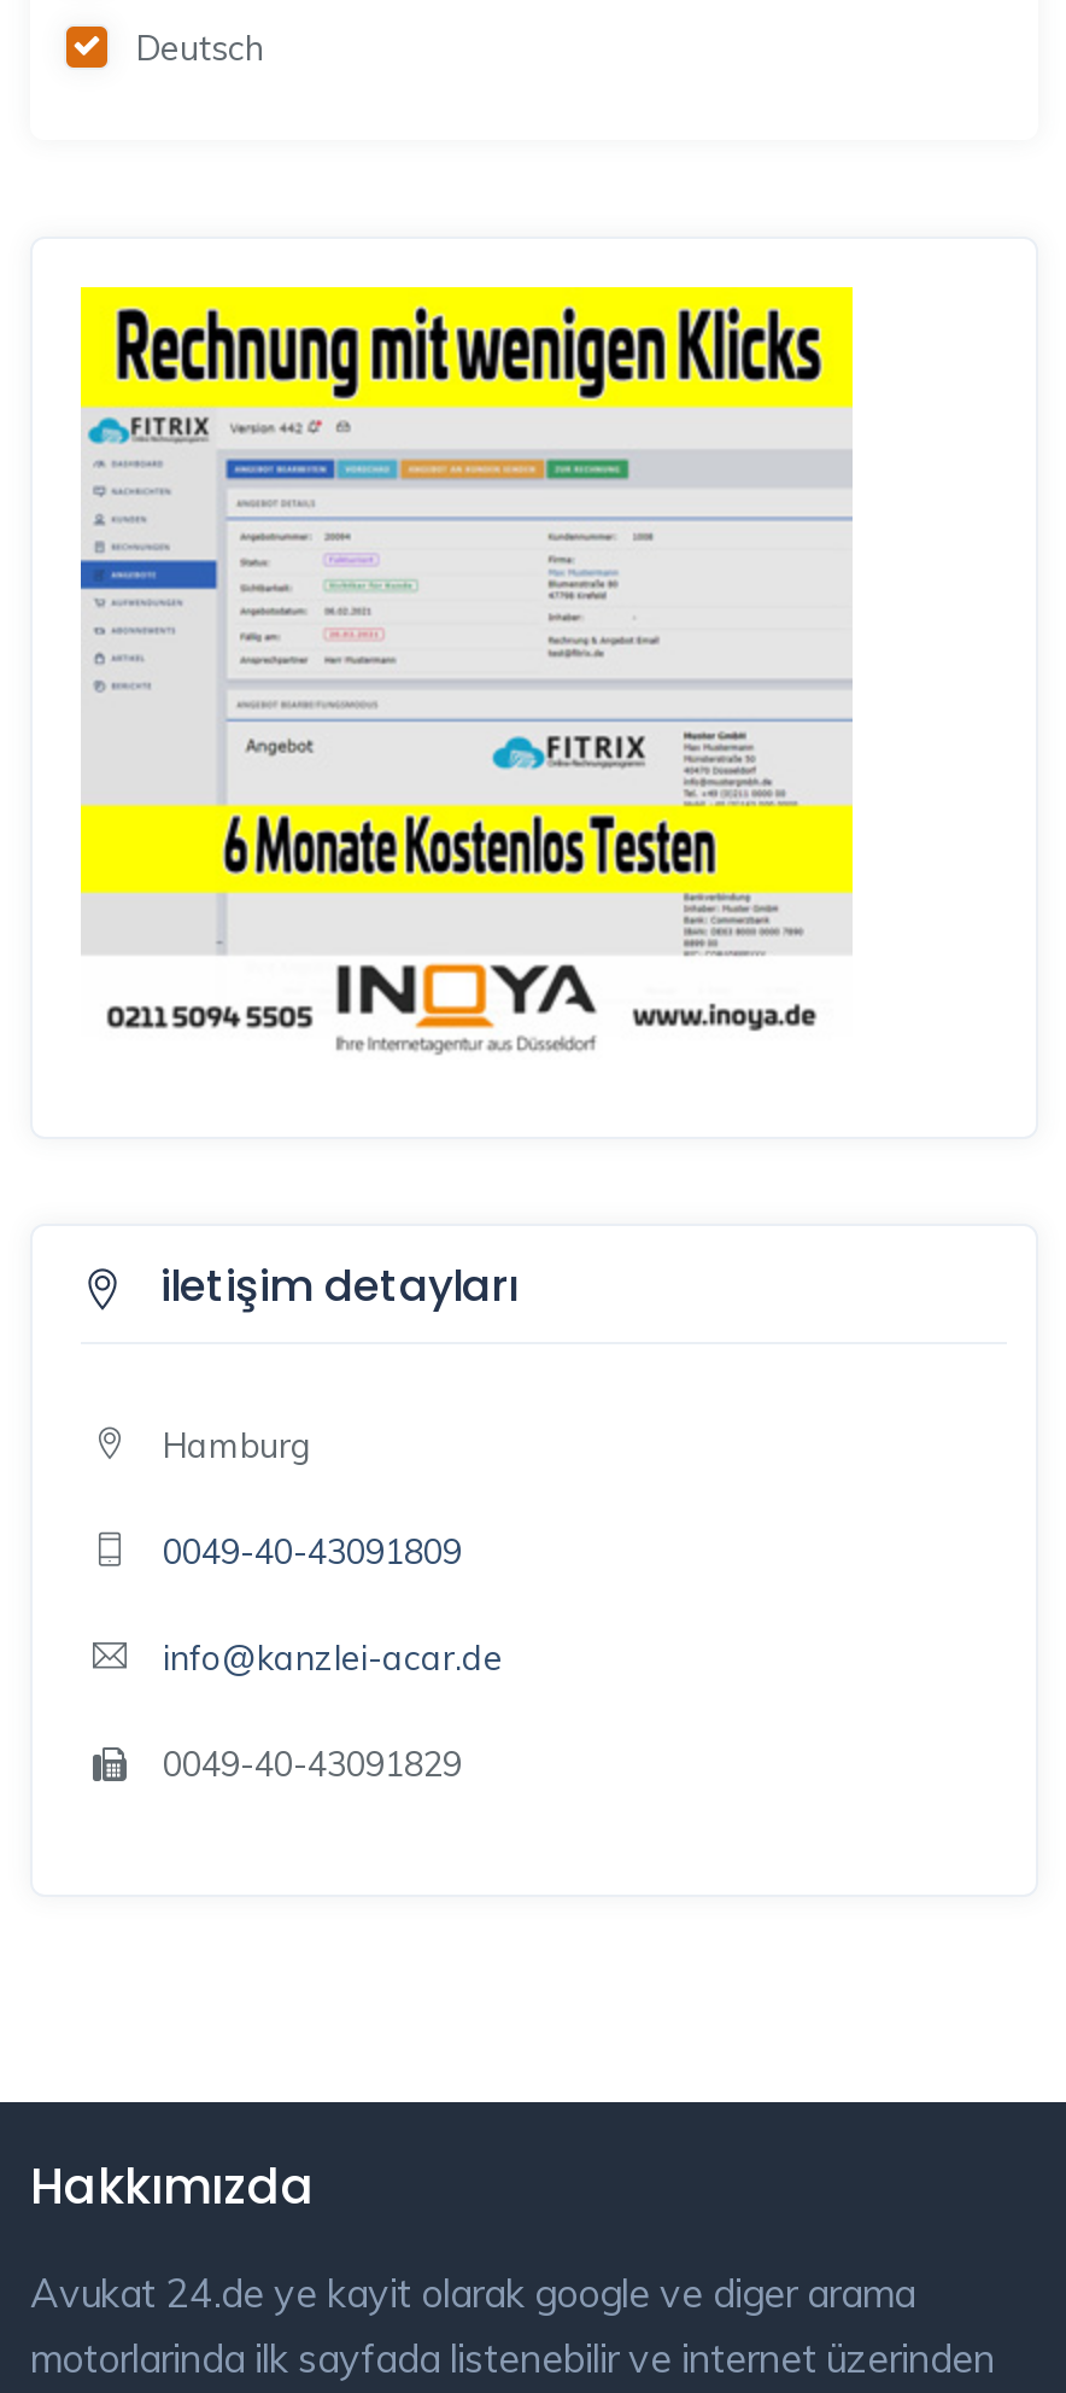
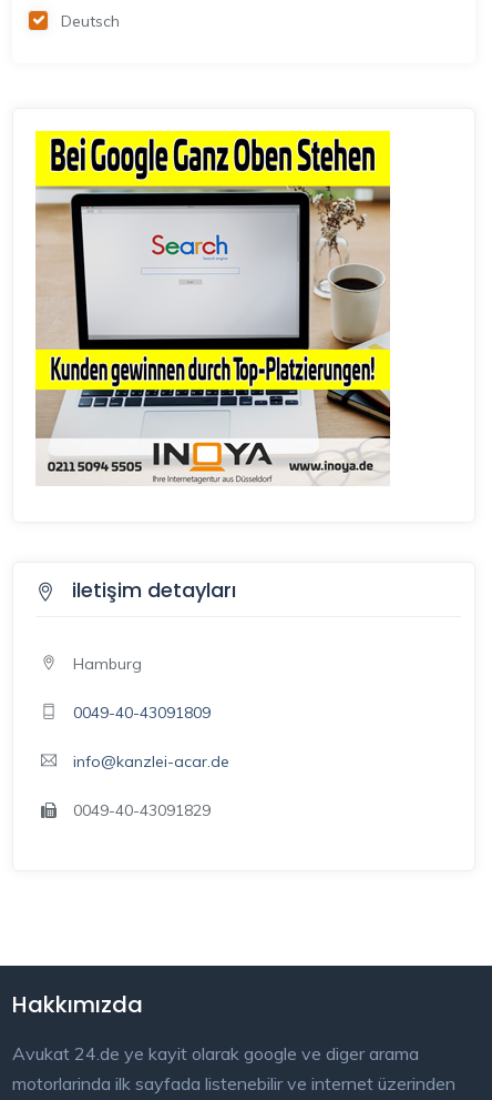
[78,302,855,1057] [image] -> [34,135,391,486] [image]

